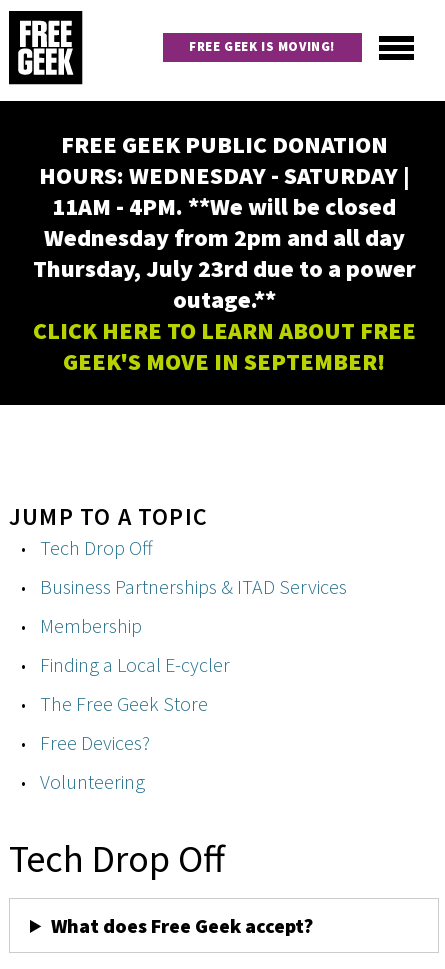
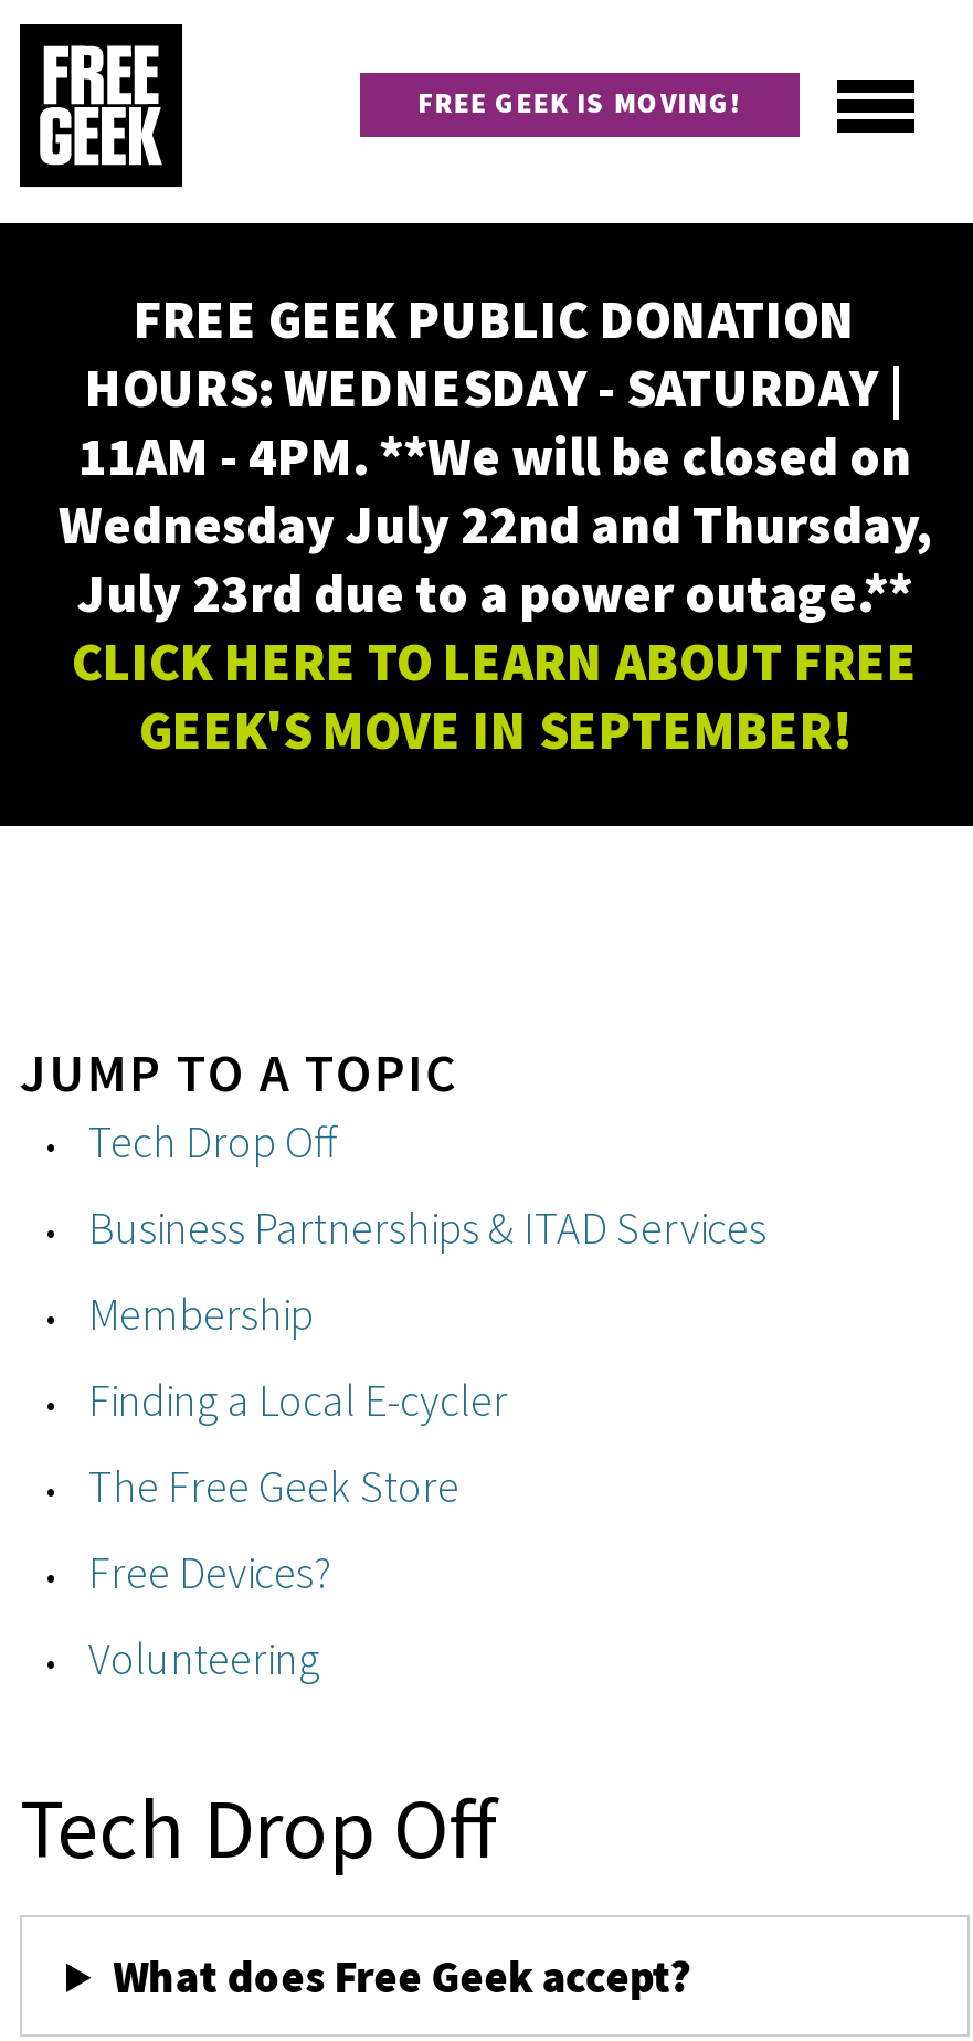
[32,191,415,315] 11AM - 4PM. **We will be closed | Wednesday from 2pm and all day | Thursday, July 23rd due to a power | outage.** -> [59,422,931,627] 11AM - 4PM. **We will be closed on | Wednesday July 22nd and Thursday, | July 23rd due to a power outage.**

